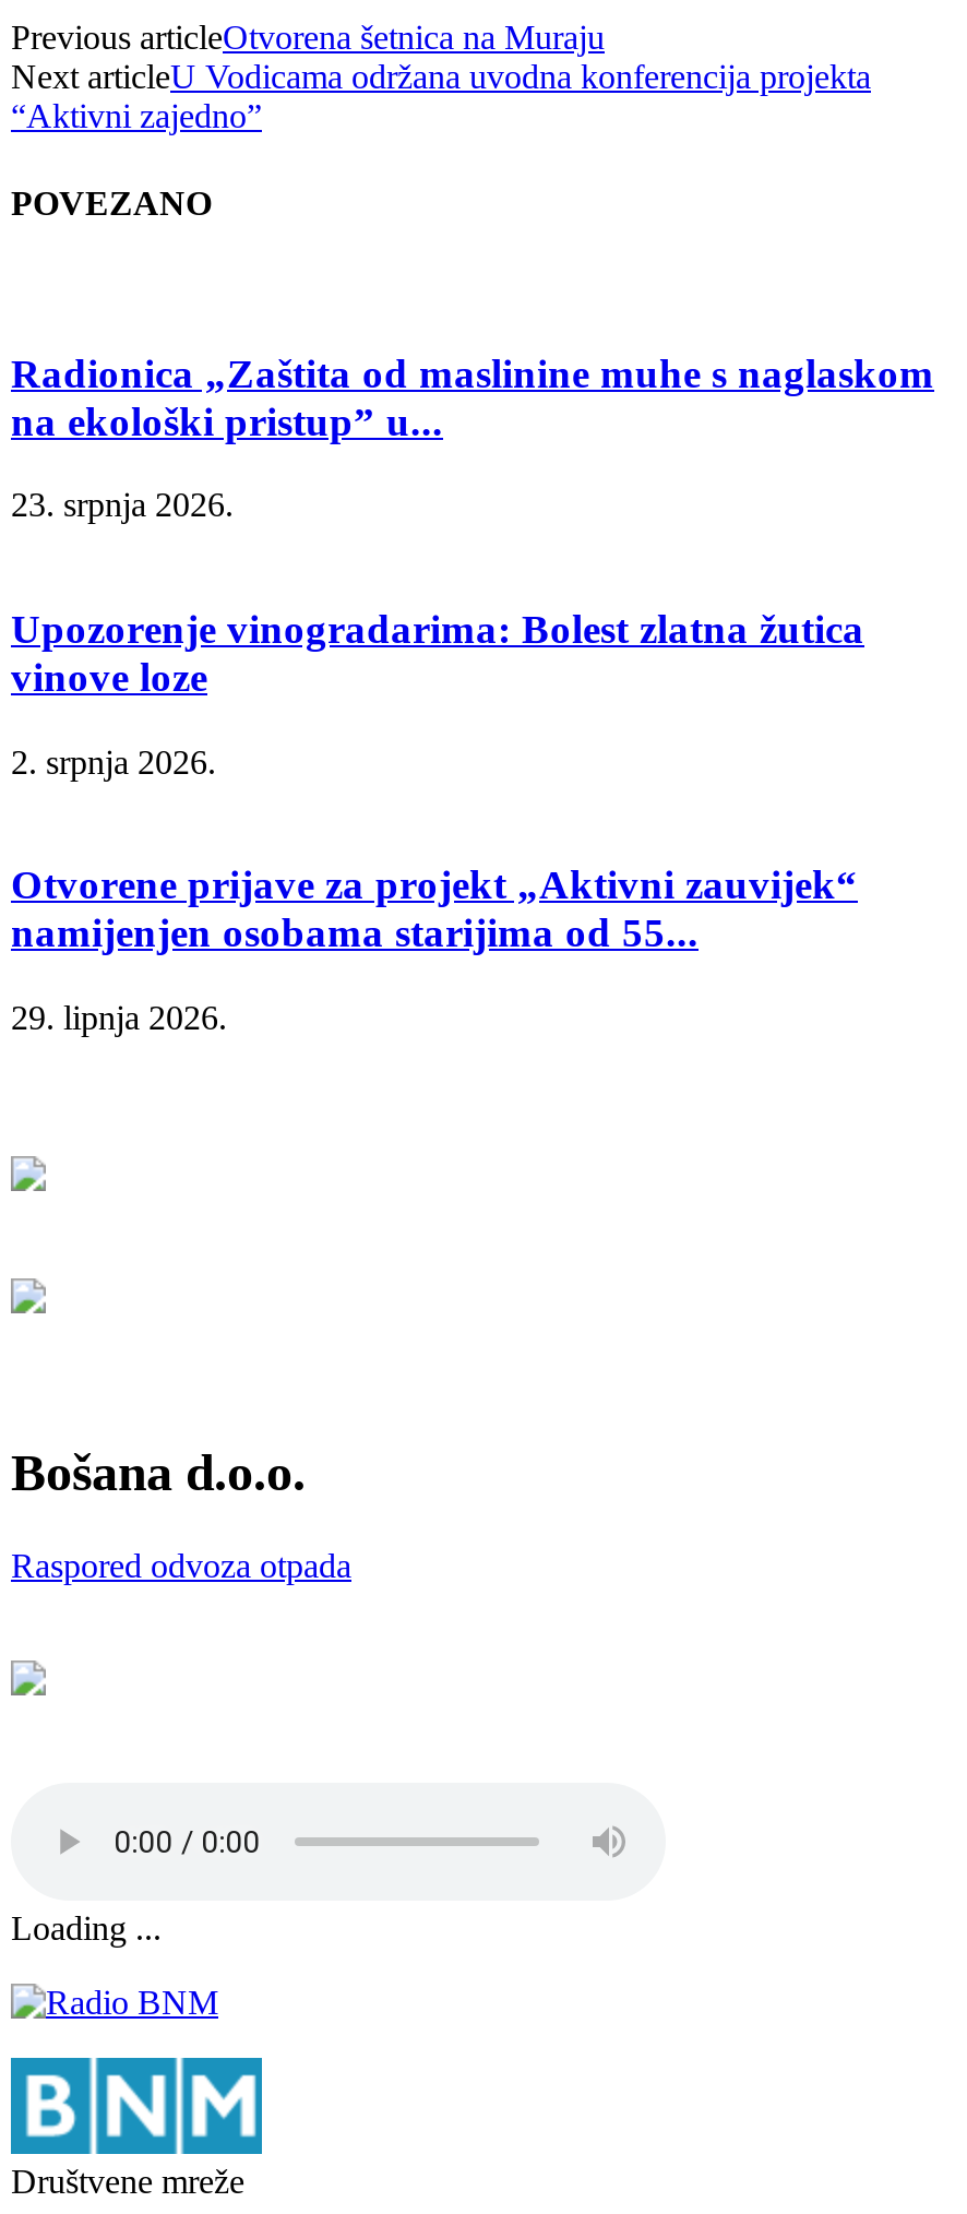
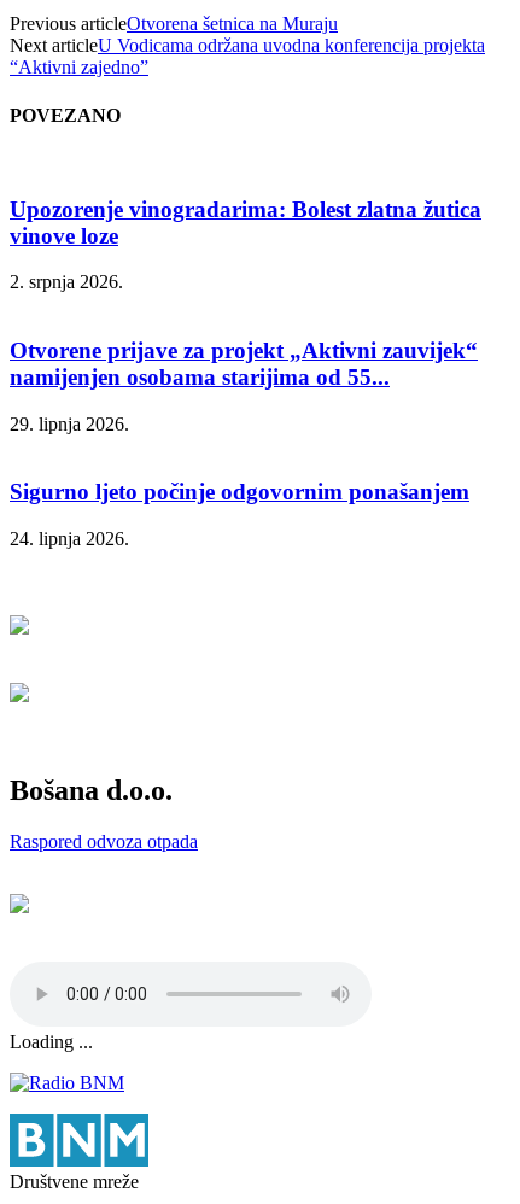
[11,349,934,523] Radionica „Zaštita od maslinine muhe s naglaskom | na ekološki pristup” u... | 23. srpnja 2026. -> none
moved [11,606,864,1036] -> [10,196,481,434]: Upozorenje vinogradarima: Bolest zlatna žutica | vinove loze | 2. srpnja 2026. | Otvorene prijave za projekt „Aktivni zauvijek“ | namijenjen osobama starijima od 55... | 29. lipnja 2026.
none -> [10,479,469,549] Sigurno ljeto počinje odgovornim ponašanjem | 24. lipnja 2026.

